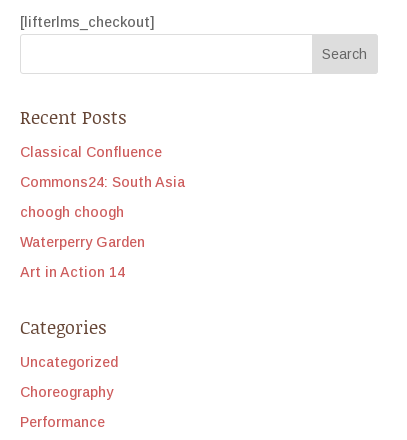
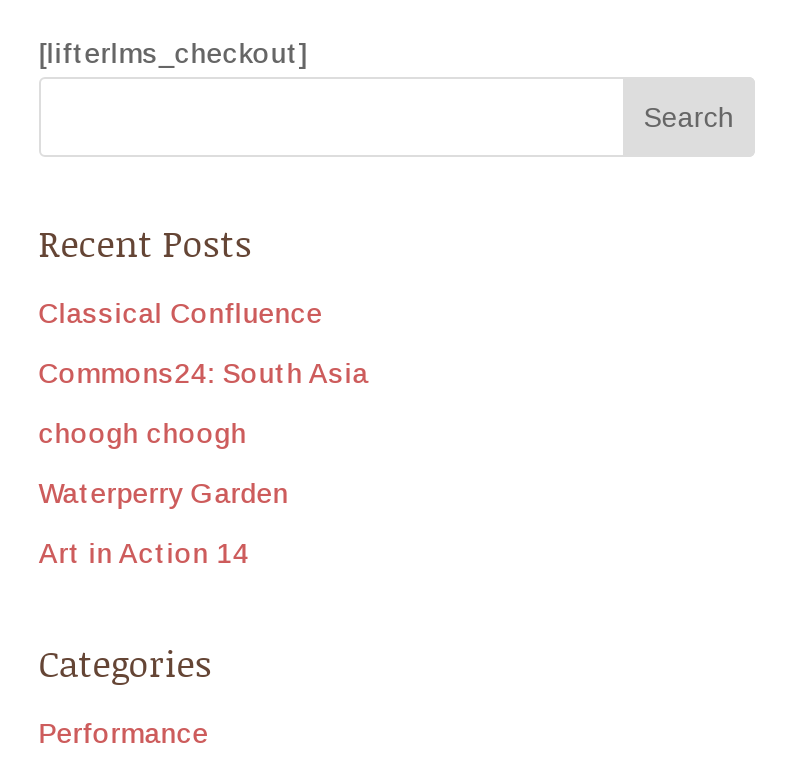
[20,354,118,400] Uncategorized | Choreography -> none

